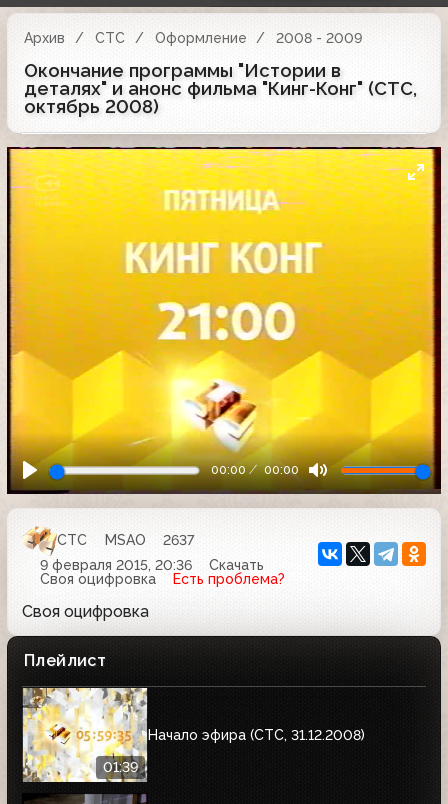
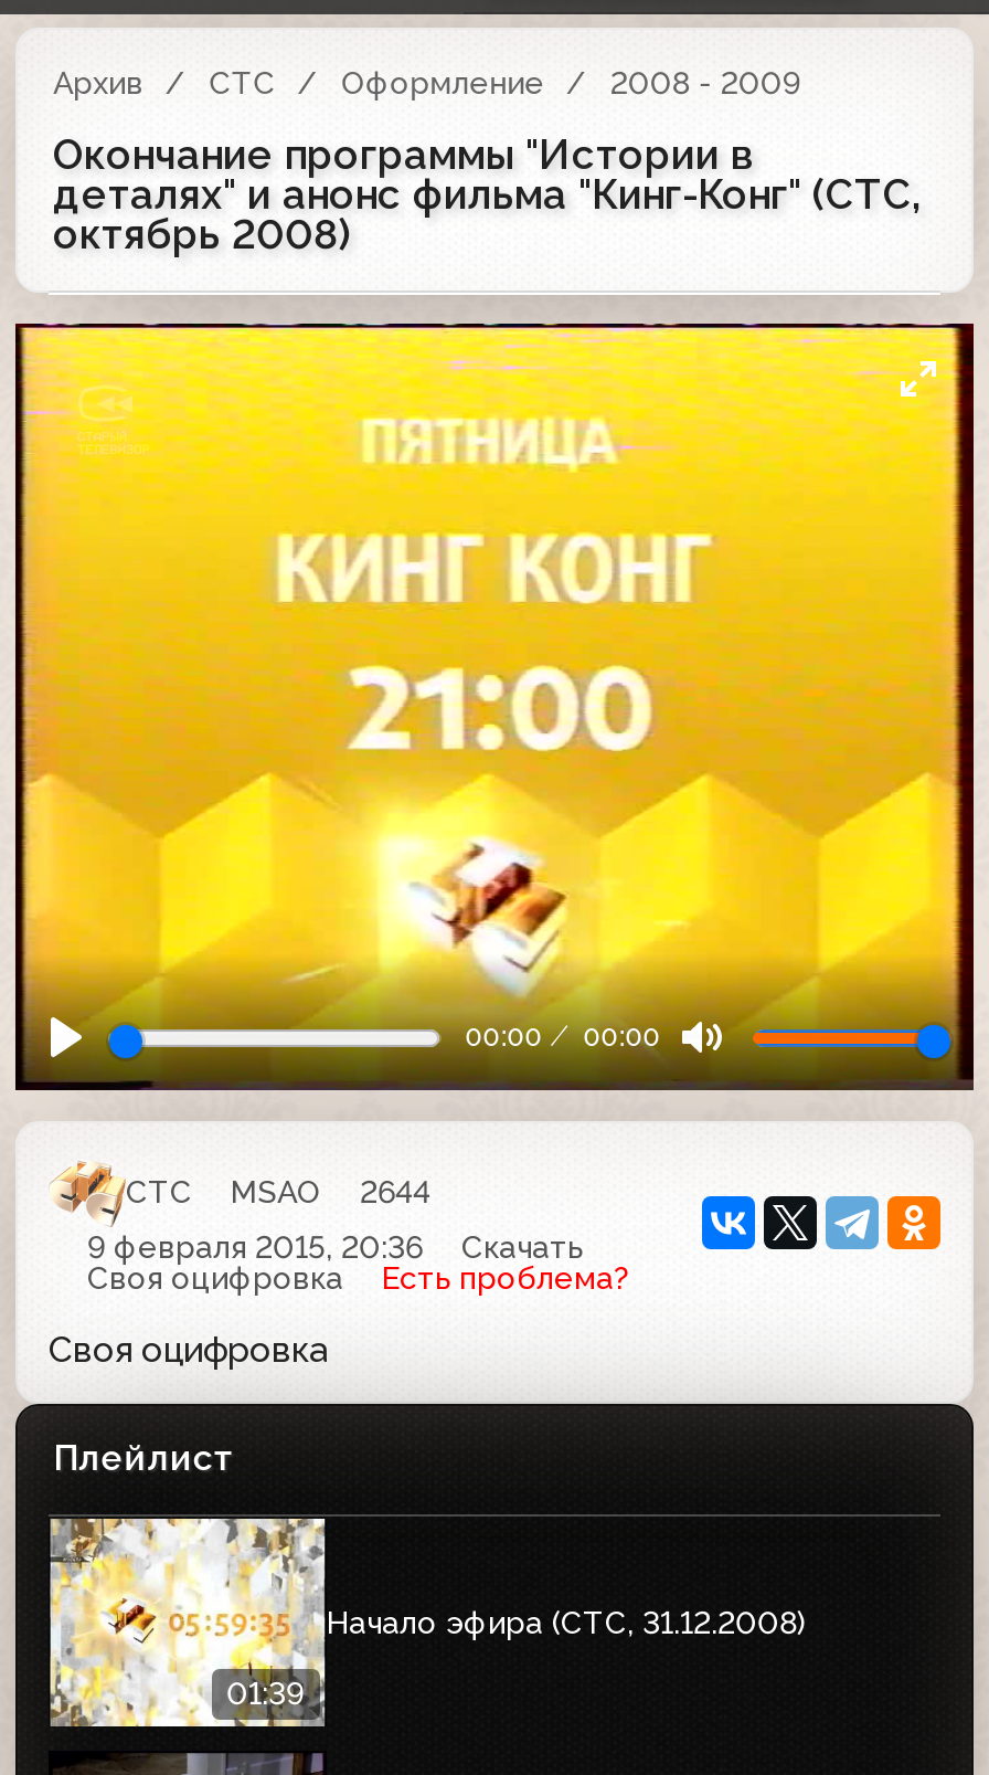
[163,532,194,548] 2637 -> [360,1175,430,1210] 2644

